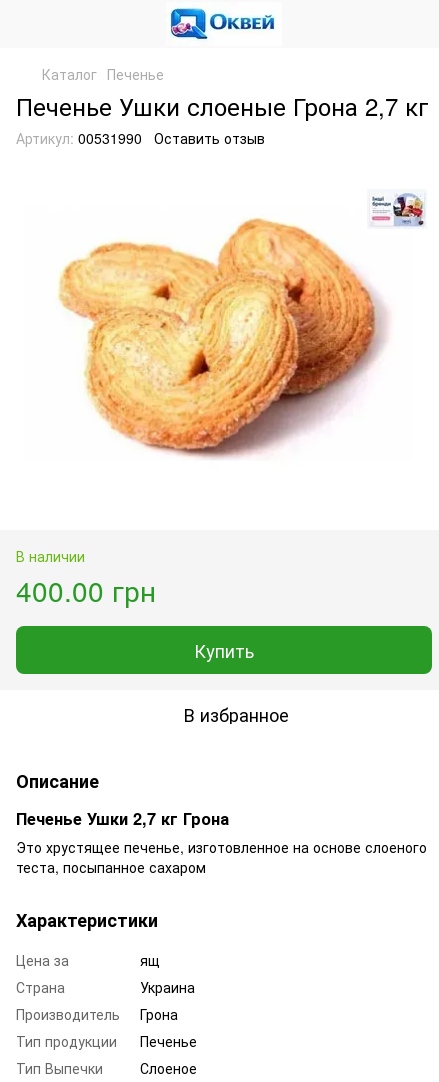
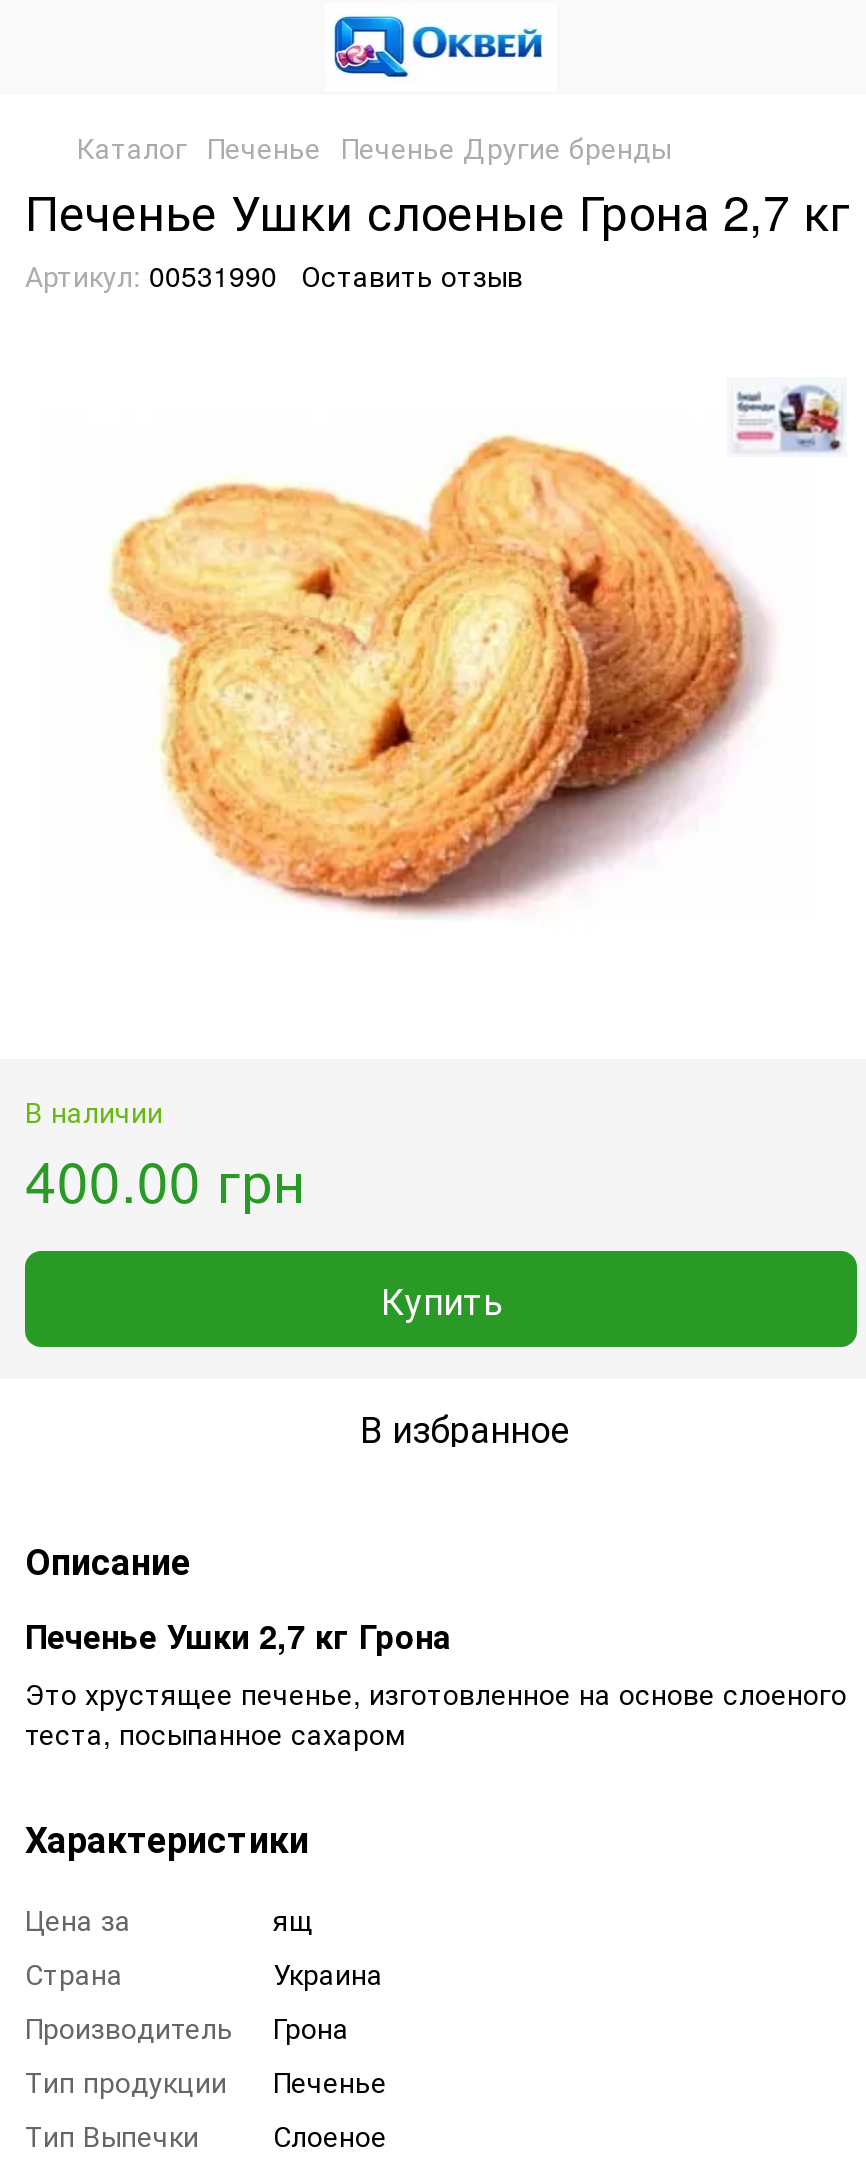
[42,64,164,84] Каталог Печенье -> [77,127,671,167] Каталог Печенье Печенье Другие бренды

